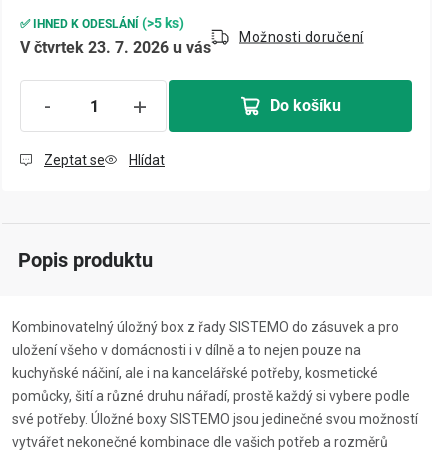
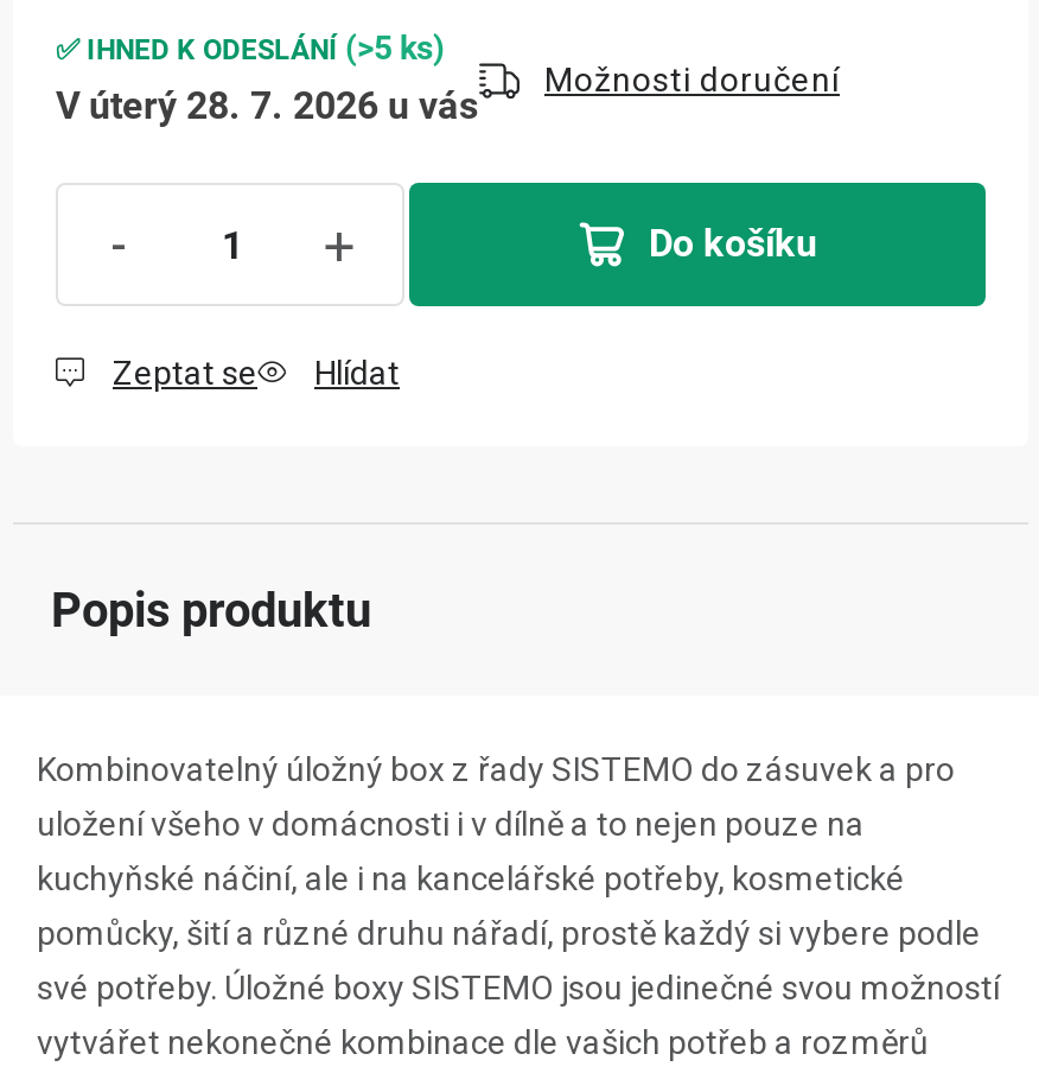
[20,38,211,57] V čtvrtek 23. 7. 2026 u vás -> [56,83,478,128] V úterý 28. 7. 2026 u vás

